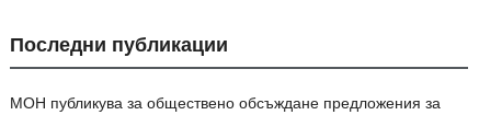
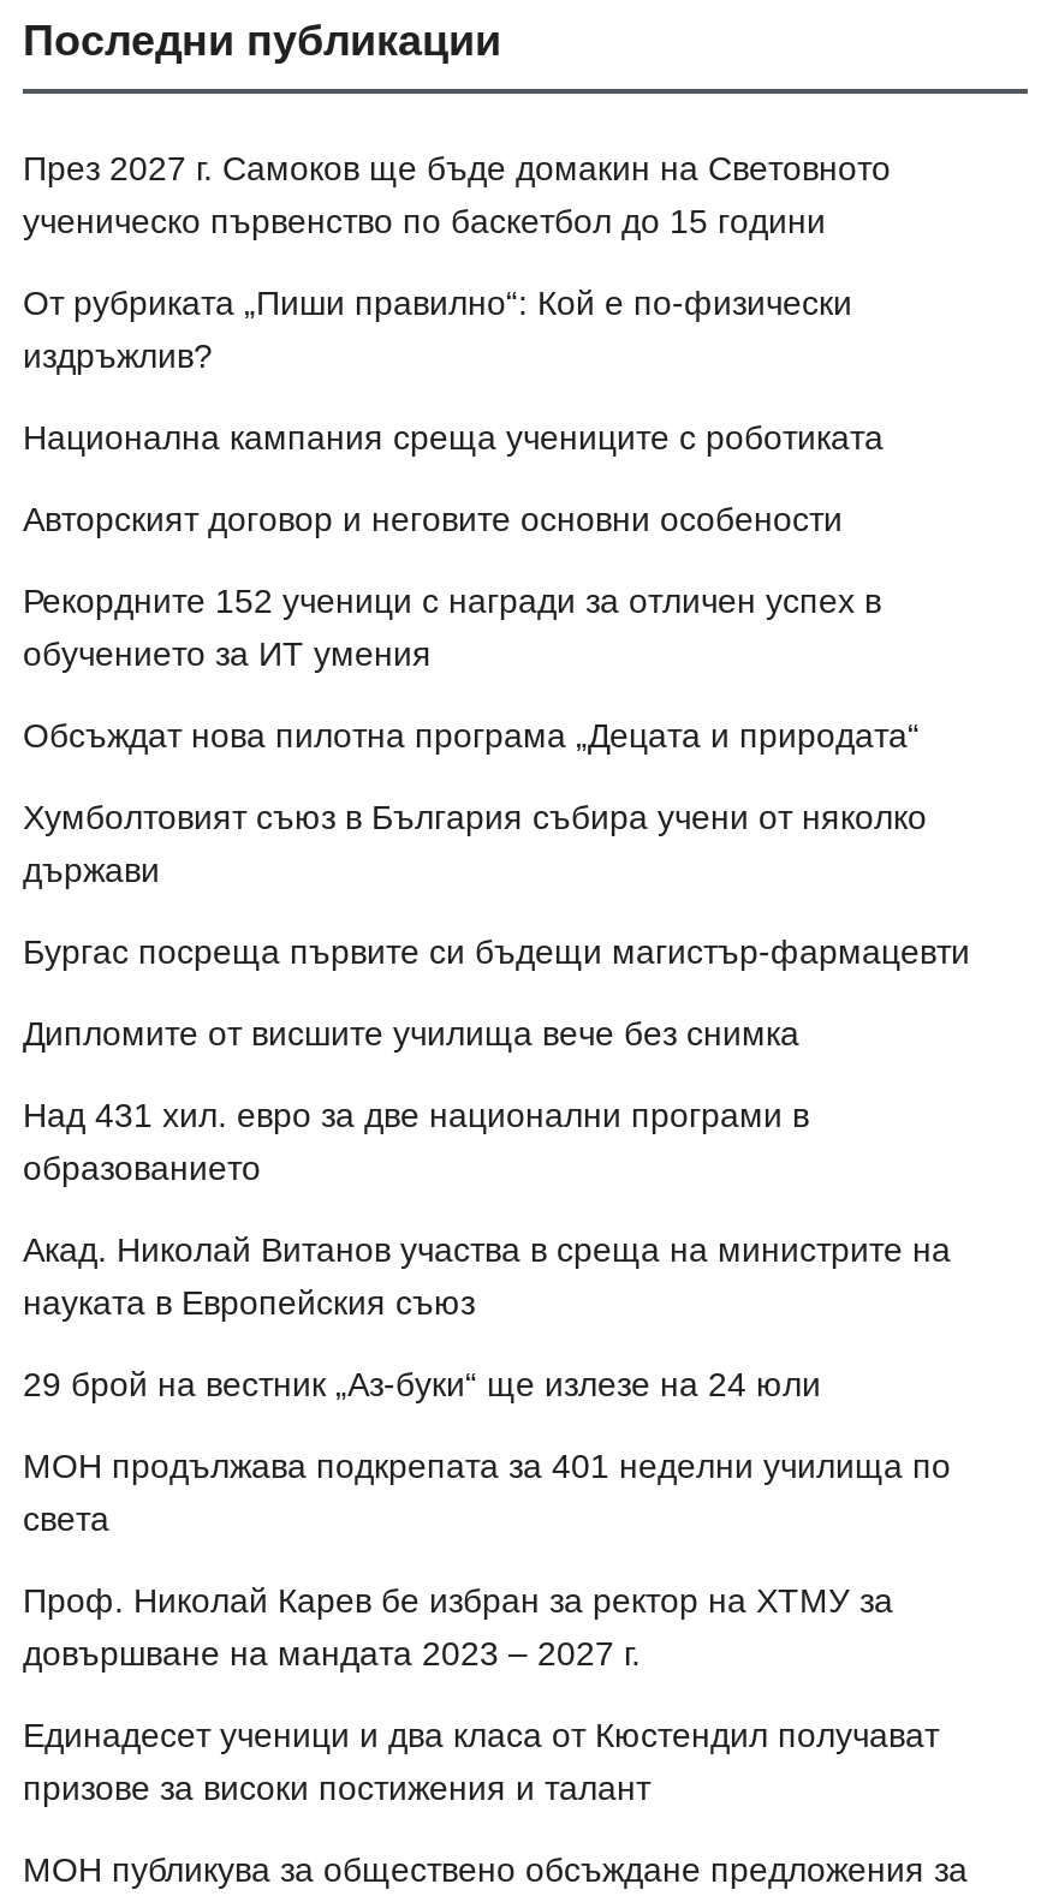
none -> [23,148,970,1806] През 2027 г. Самоков ще бъде домакин на Световното | ученическо първенство по баскетбол до 15 години | От рубриката „Пиши правилно“: Кой е по-физически | издръжлив? | Национална кампания среща учениците с роботиката | Авторският договор и неговите основни особености | Рекордните 152 ученици с награди за отличен успех в | обучението за ИТ умения | Обсъждат нова пилотна програма „Децата и природата“ | Хумболтовият съюз в България събира учени от няколко | държави | Бургас посреща първите си бъдещи магистър-фармацевти | Дипломите от висшите училища вече без снимка | Над 431 хил. евро за две национални програми в | образованието | Акад. Николай Витанов участва в среща на министрите на | науката в Европейския съюз | 29 брой на вестник „Аз-буки“ ще излезе на 24 юли | МОН продължава подкрепата за 401 неделни училища по | света | Проф. Николай Карев бе избран за ректор на ХТМУ за | довършване на мандата 2023 – 2027 г. | Единадесет ученици и два класа от Кюстендил получават | призове за високи постижения и талант

